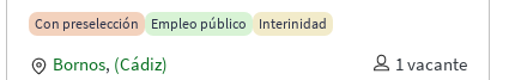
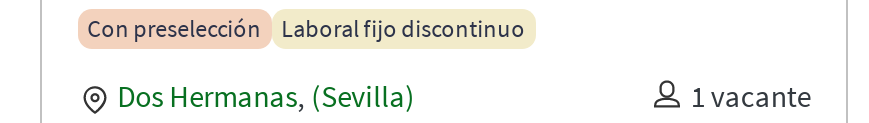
[150,14,326,32] Empleo público | Interinidad -> [281,13,525,43] Laboral fijo discontinuo
[52,52,167,75] Bornos, (Cádiz) -> [117,77,415,115] Dos Hermanas, (Sevilla)

